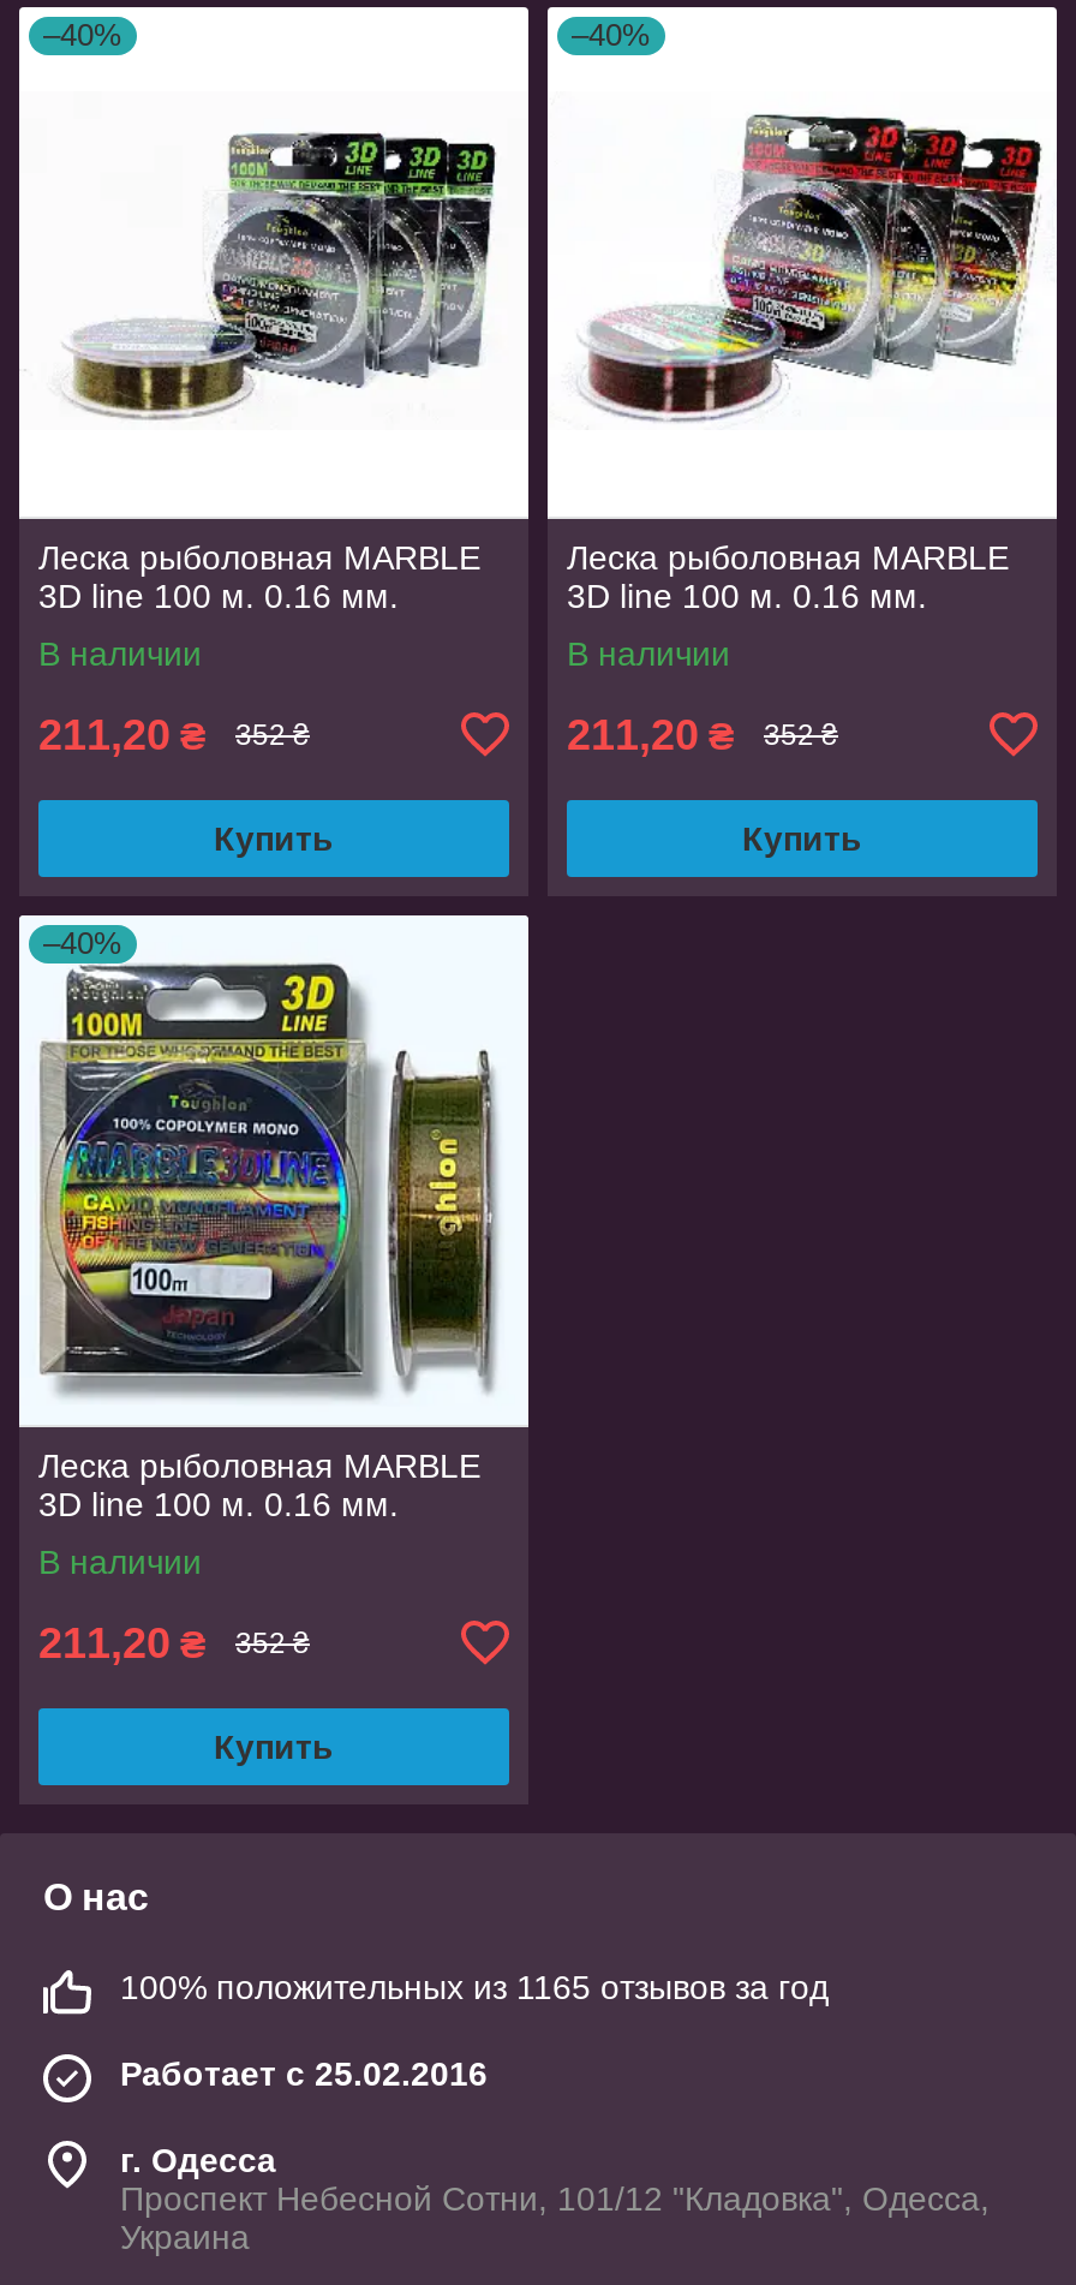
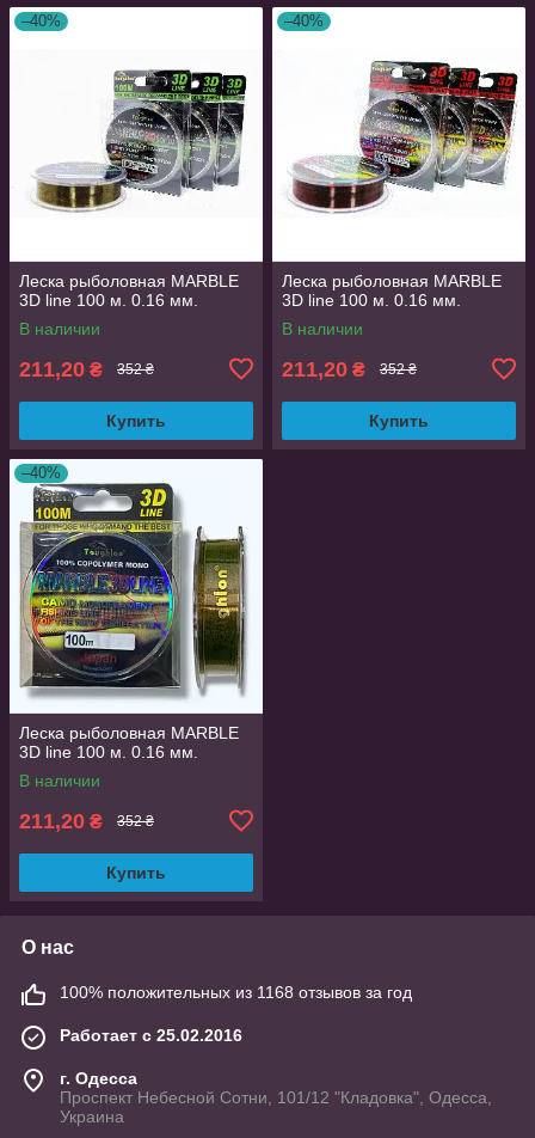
[120,1967,829,2006] 100% положительных из 1165 отзывов за год -> [60,982,412,1001] 100% положительных из 1168 отзывов за год

